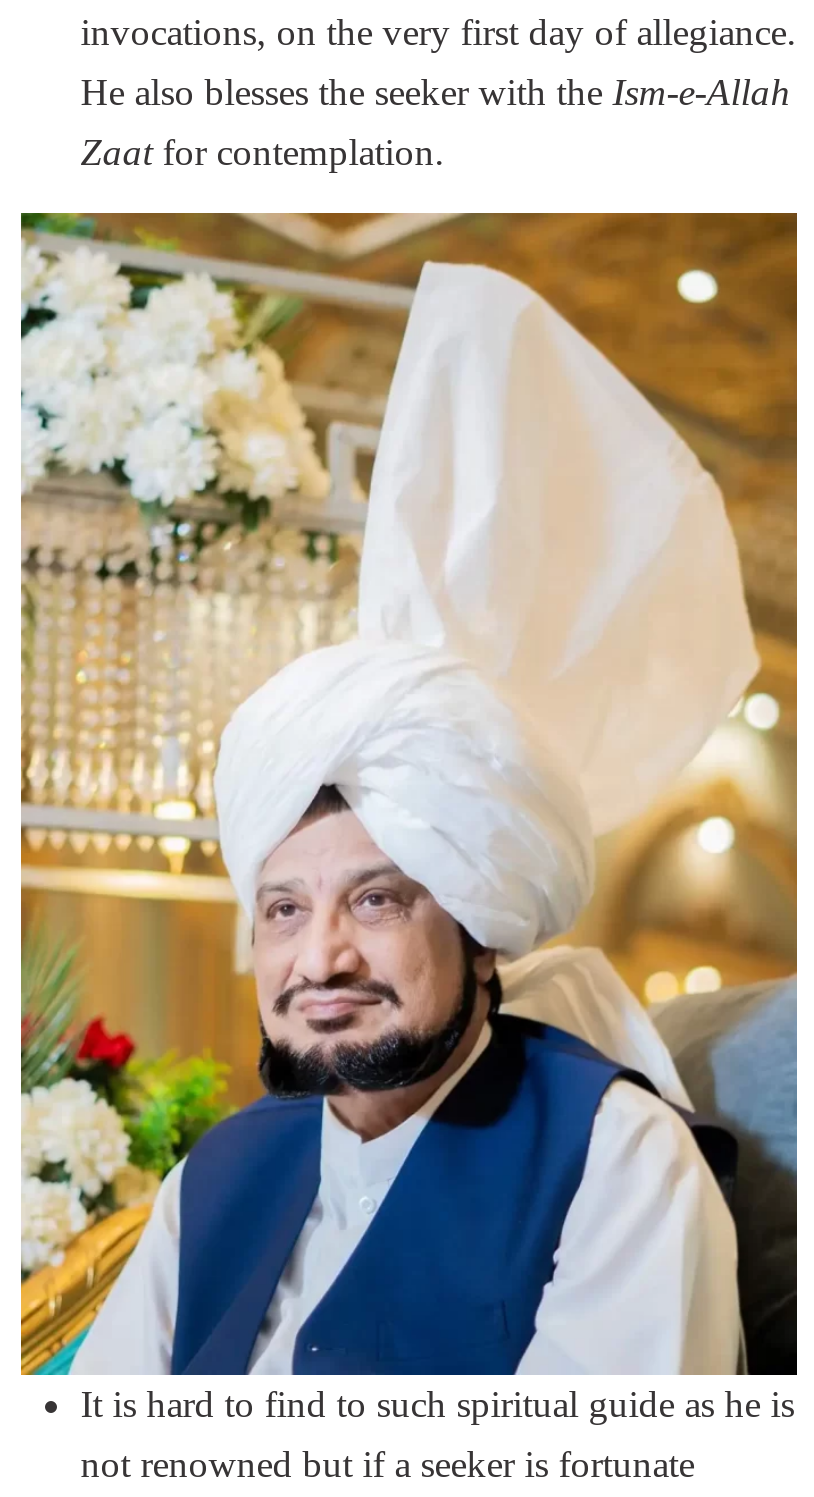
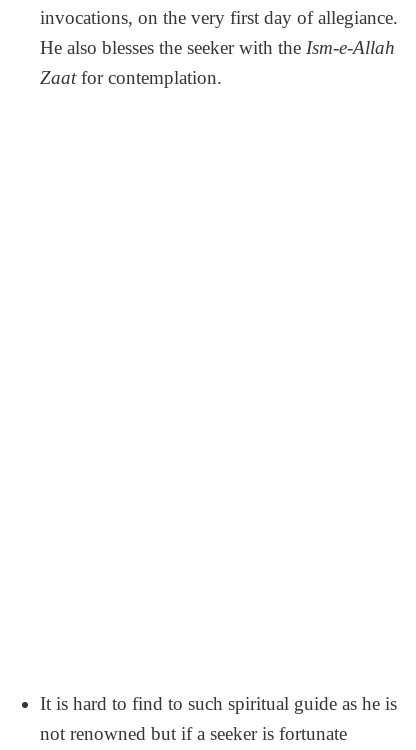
[19,211,799,1377] [image] -> none

